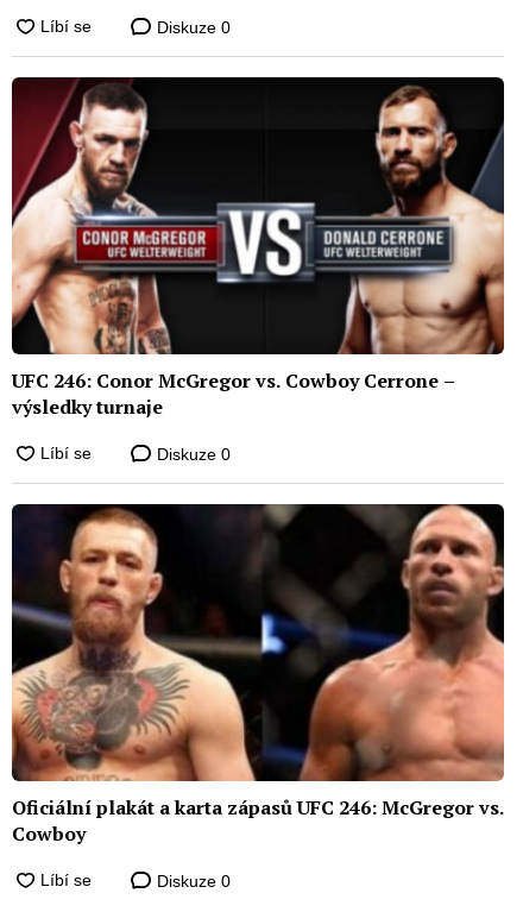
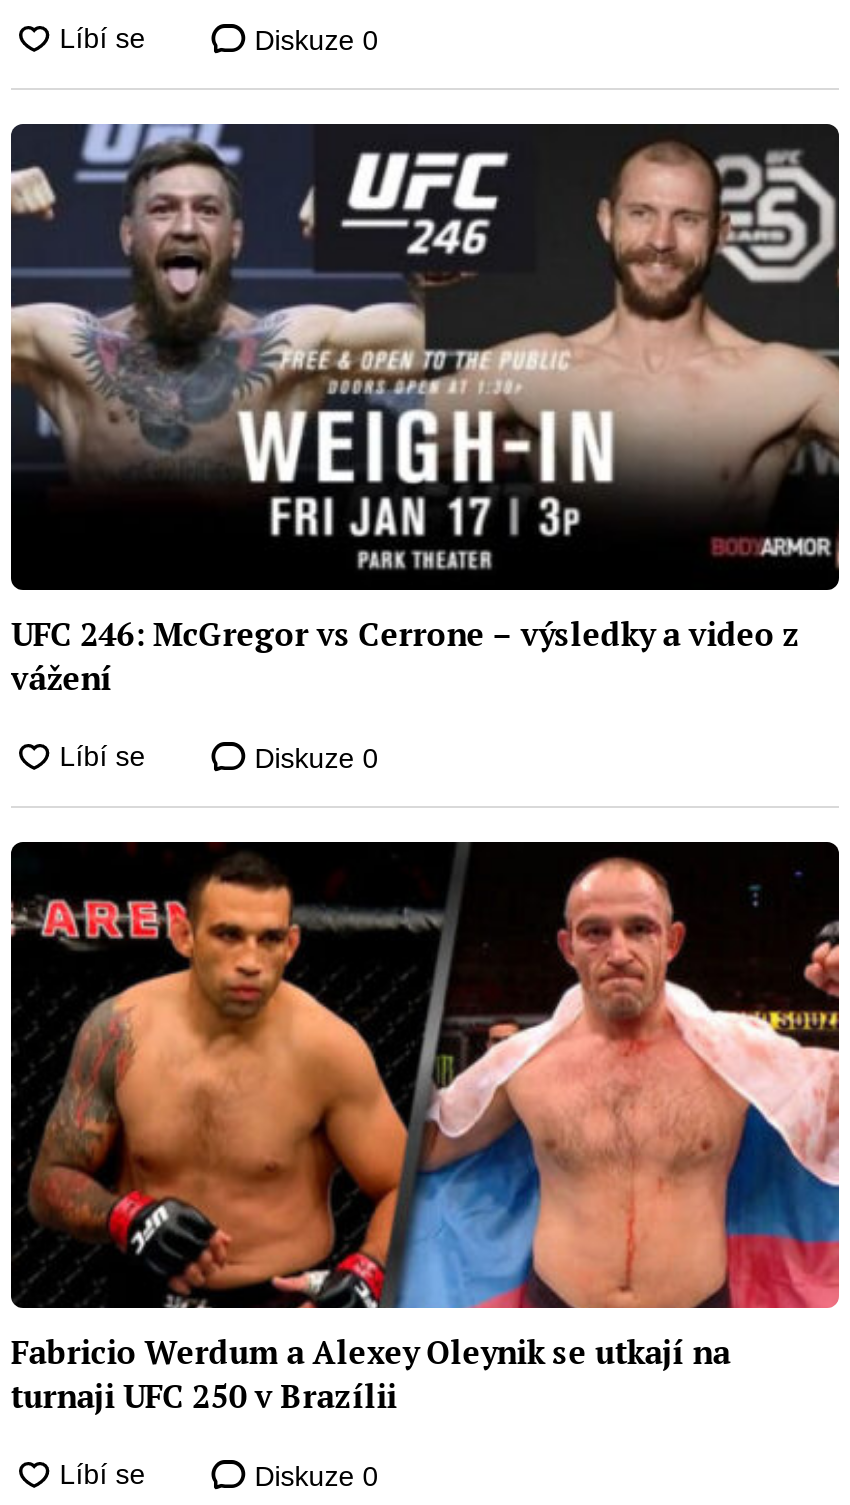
[11,76,505,419] [image] | UFC 246: Conor McGregor vs. Cowboy Cerrone – | výsledky turnaje -> [9,123,841,701] [image] | UFC 246: McGregor vs Cerrone – výsledky a video z | vážení
[11,503,505,846] [image] | Oficiální plakát a karta zápasů UFC 246: McGregor vs. | Cowboy -> [9,839,841,1419] [image] | Fabricio Werdum a Alexey Oleynik se utkají na | turnaji UFC 250 v Brazílii

